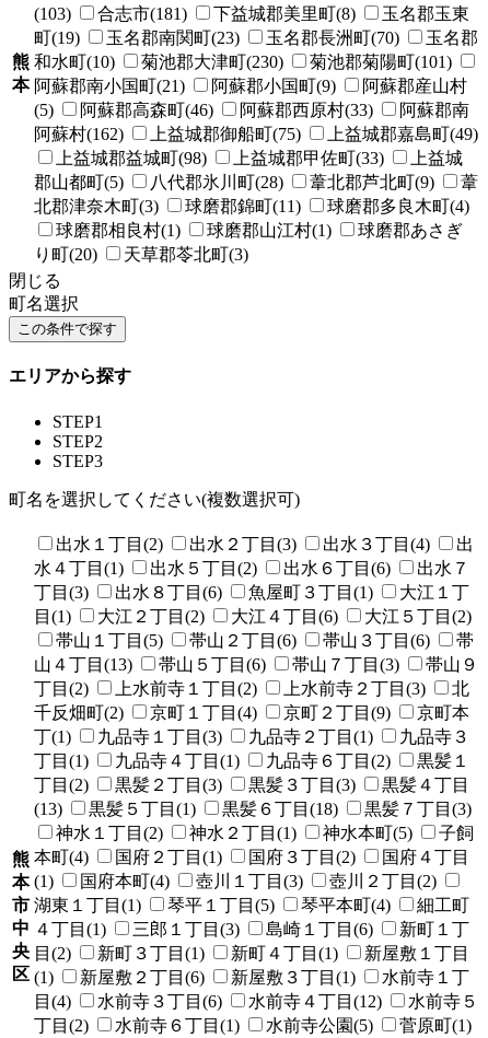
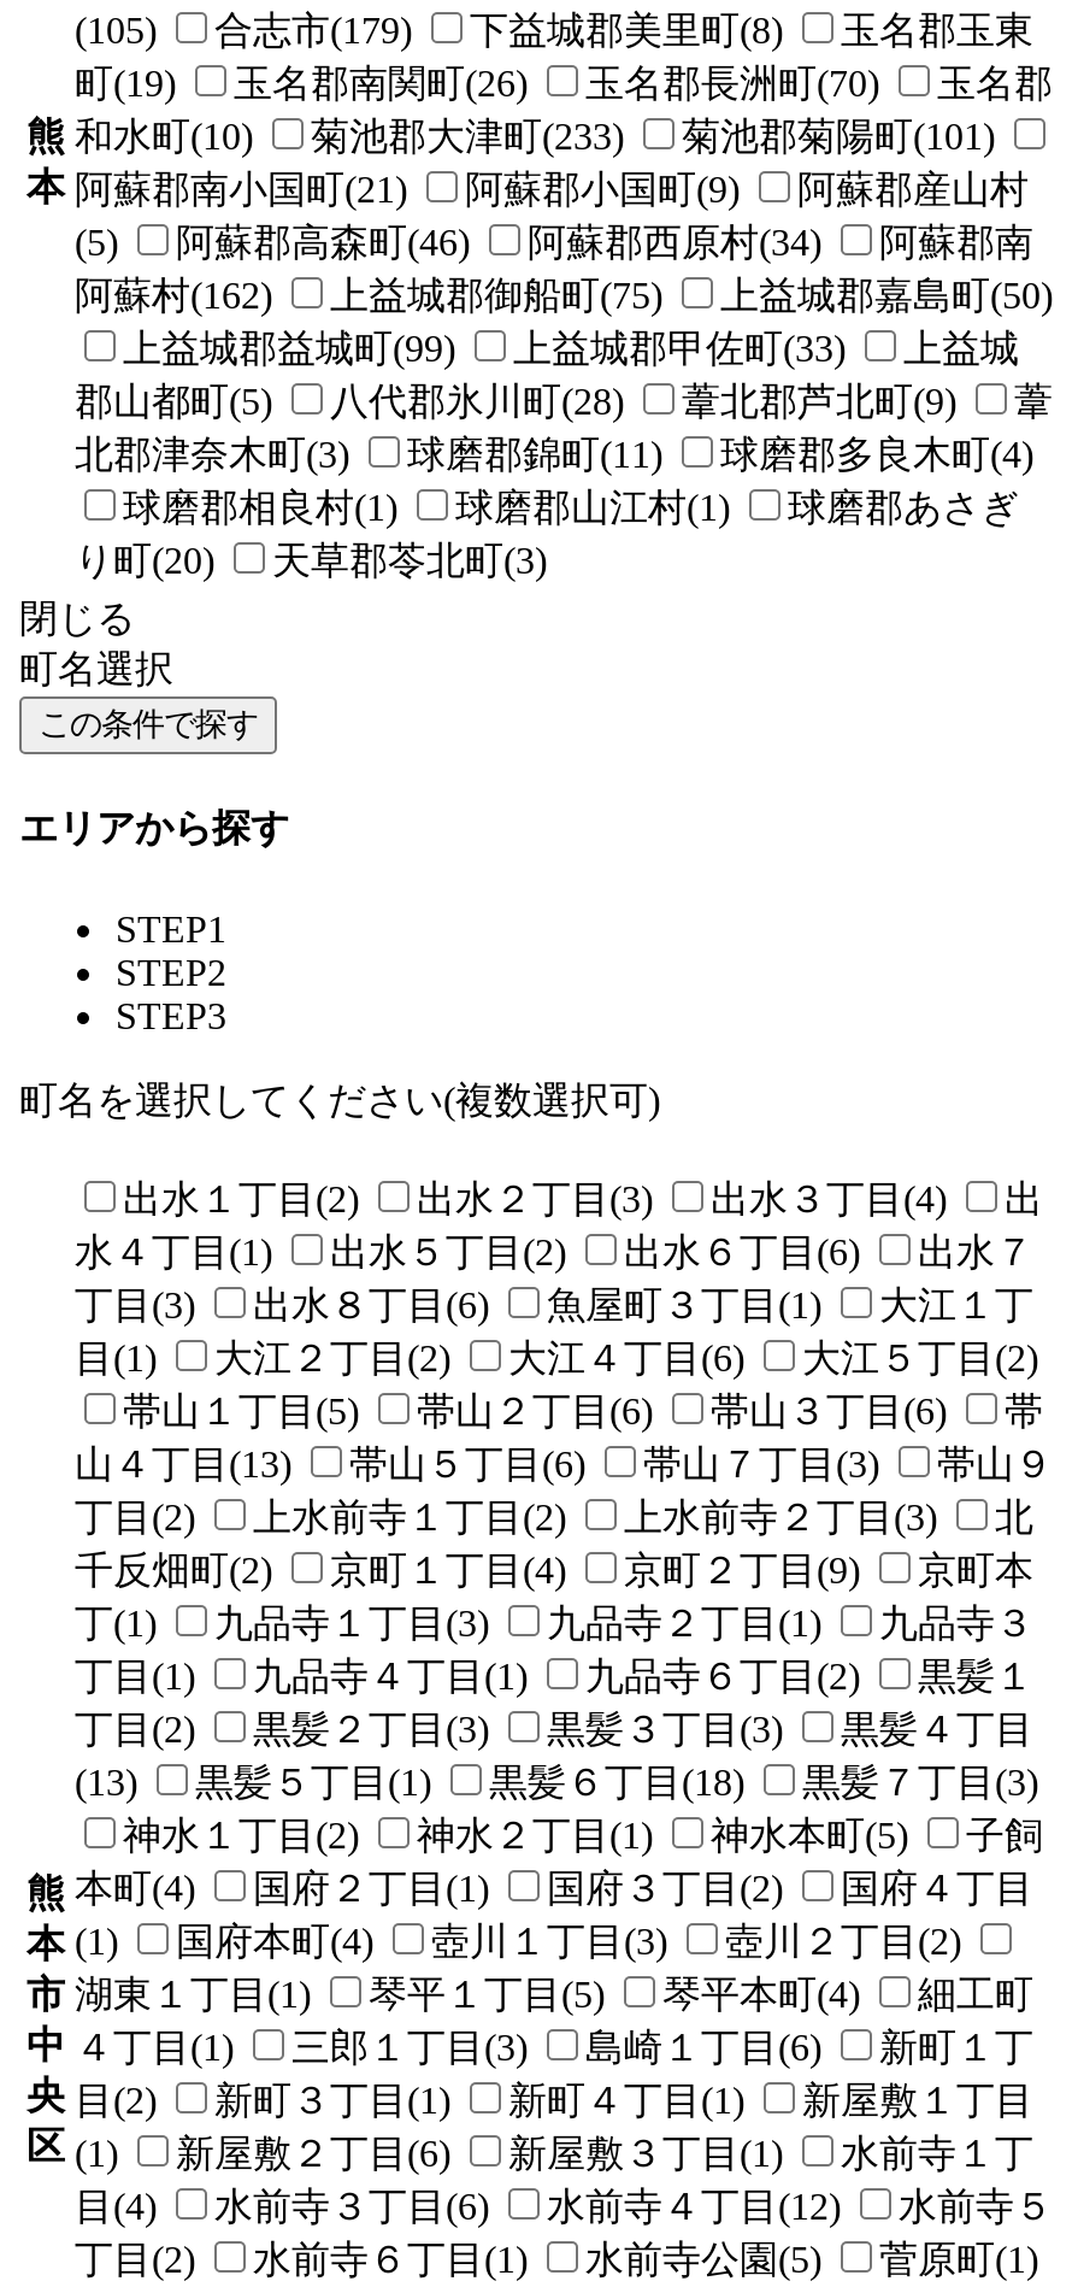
[34,5,71,23] (103) -> [75,10,157,51] (105)
[97,5,187,23] 合志市(181) -> [214,10,412,51] 合志市(179)
[106,29,240,47] 玉名郡南関町(23) -> [234,63,528,104] 玉名郡南関町(26)
[141,53,283,71] 菊池郡大津町(230) -> [311,116,624,157] 菊池郡大津町(233)
[240,101,373,119] 阿蘇郡西原村(33) -> [528,222,821,263] 阿蘇郡西原村(34)
[327,125,478,144] 上益城郡嘉島町(49) -> [720,275,1053,316] 上益城郡嘉島町(50)
[56,149,207,168] 上益城郡益城町(98) -> [123,328,455,369] 上益城郡益城町(99)

